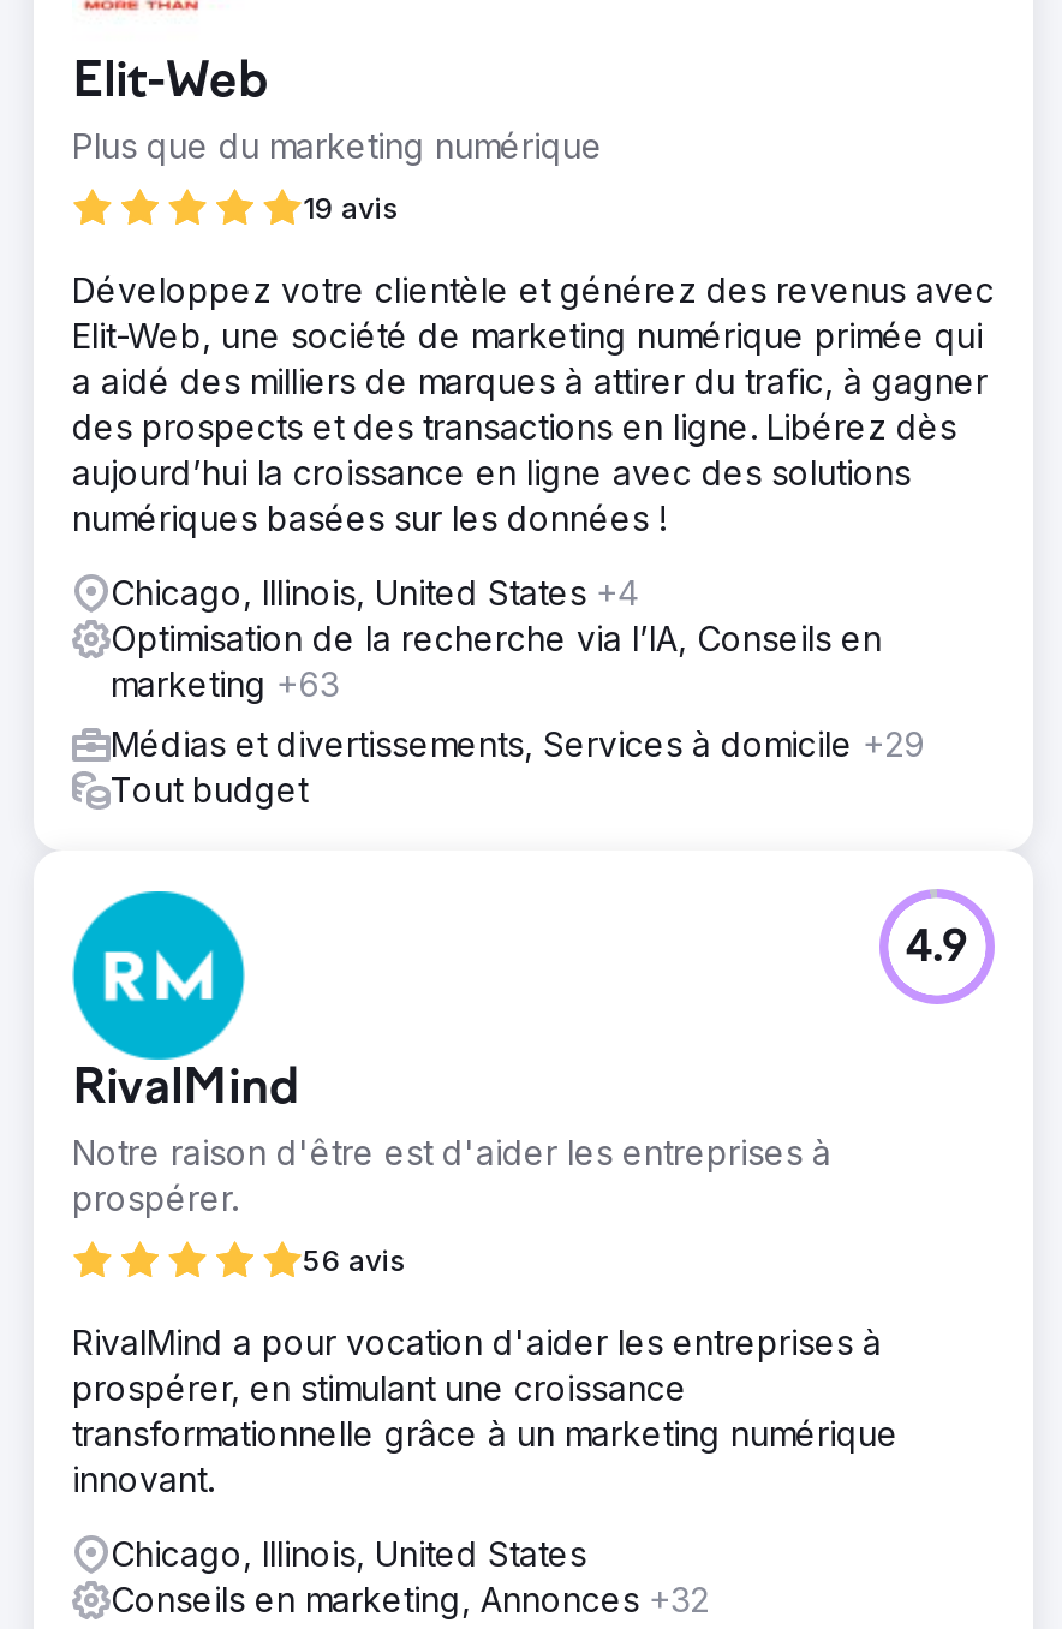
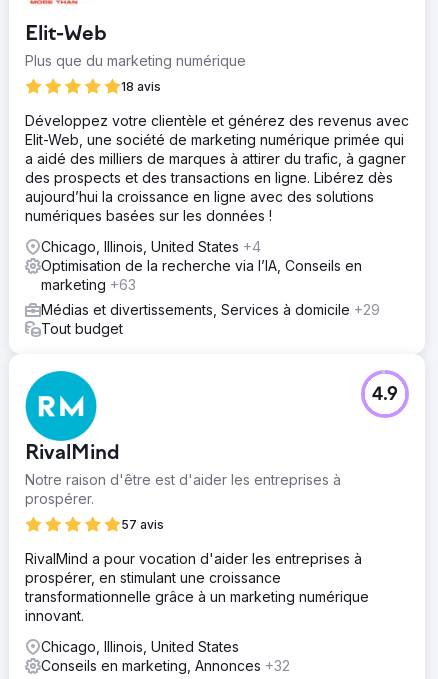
[303,190,399,226] 19 avis -> [121,79,161,94] 18 avis
[303,1242,406,1278] 56 avis -> [121,517,164,532] 57 avis

